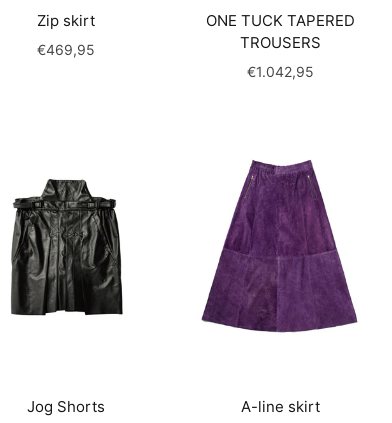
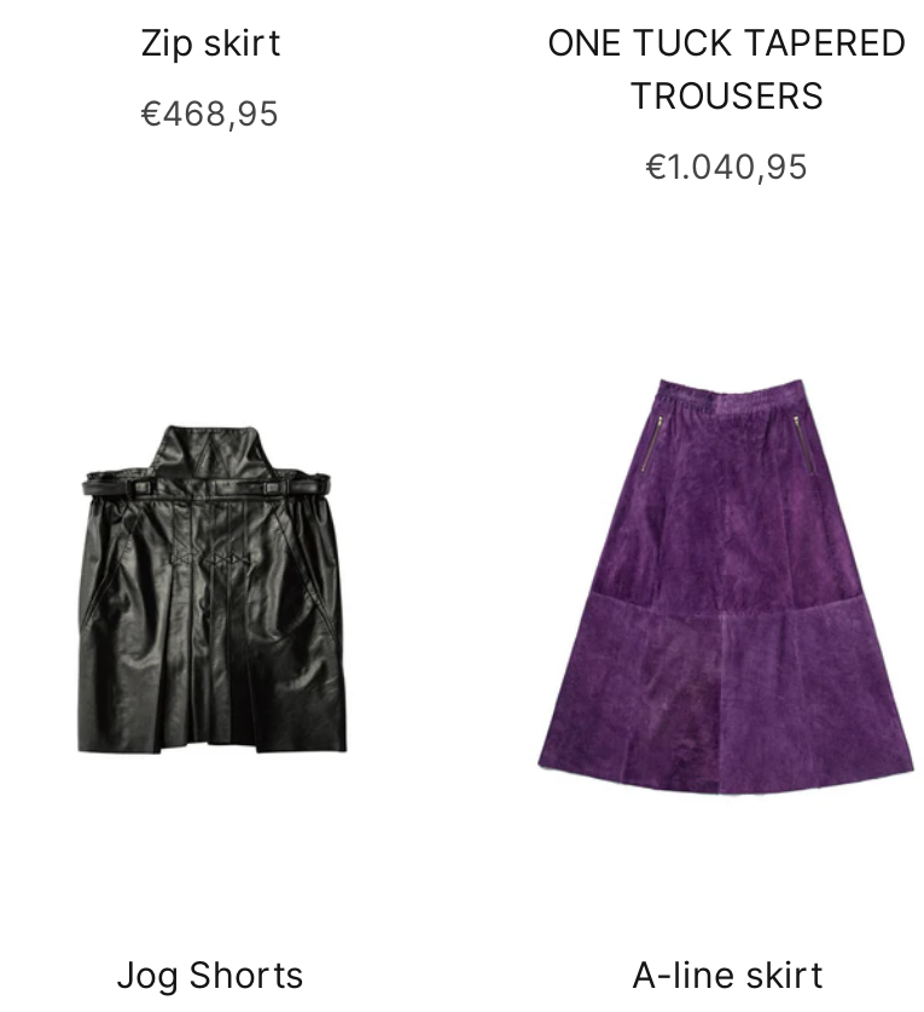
[37,40,95,57] €469,95 -> [140,91,280,132] €468,95
[246,62,313,79] €1.042,95 -> [645,144,809,185] €1.040,95

